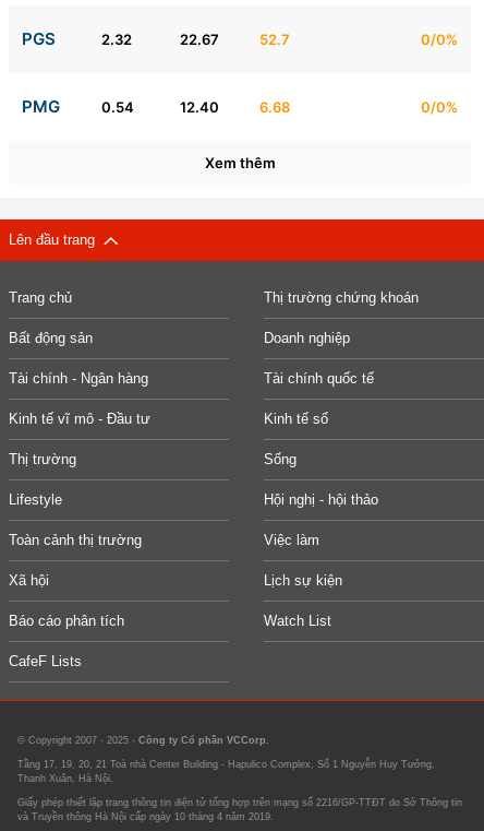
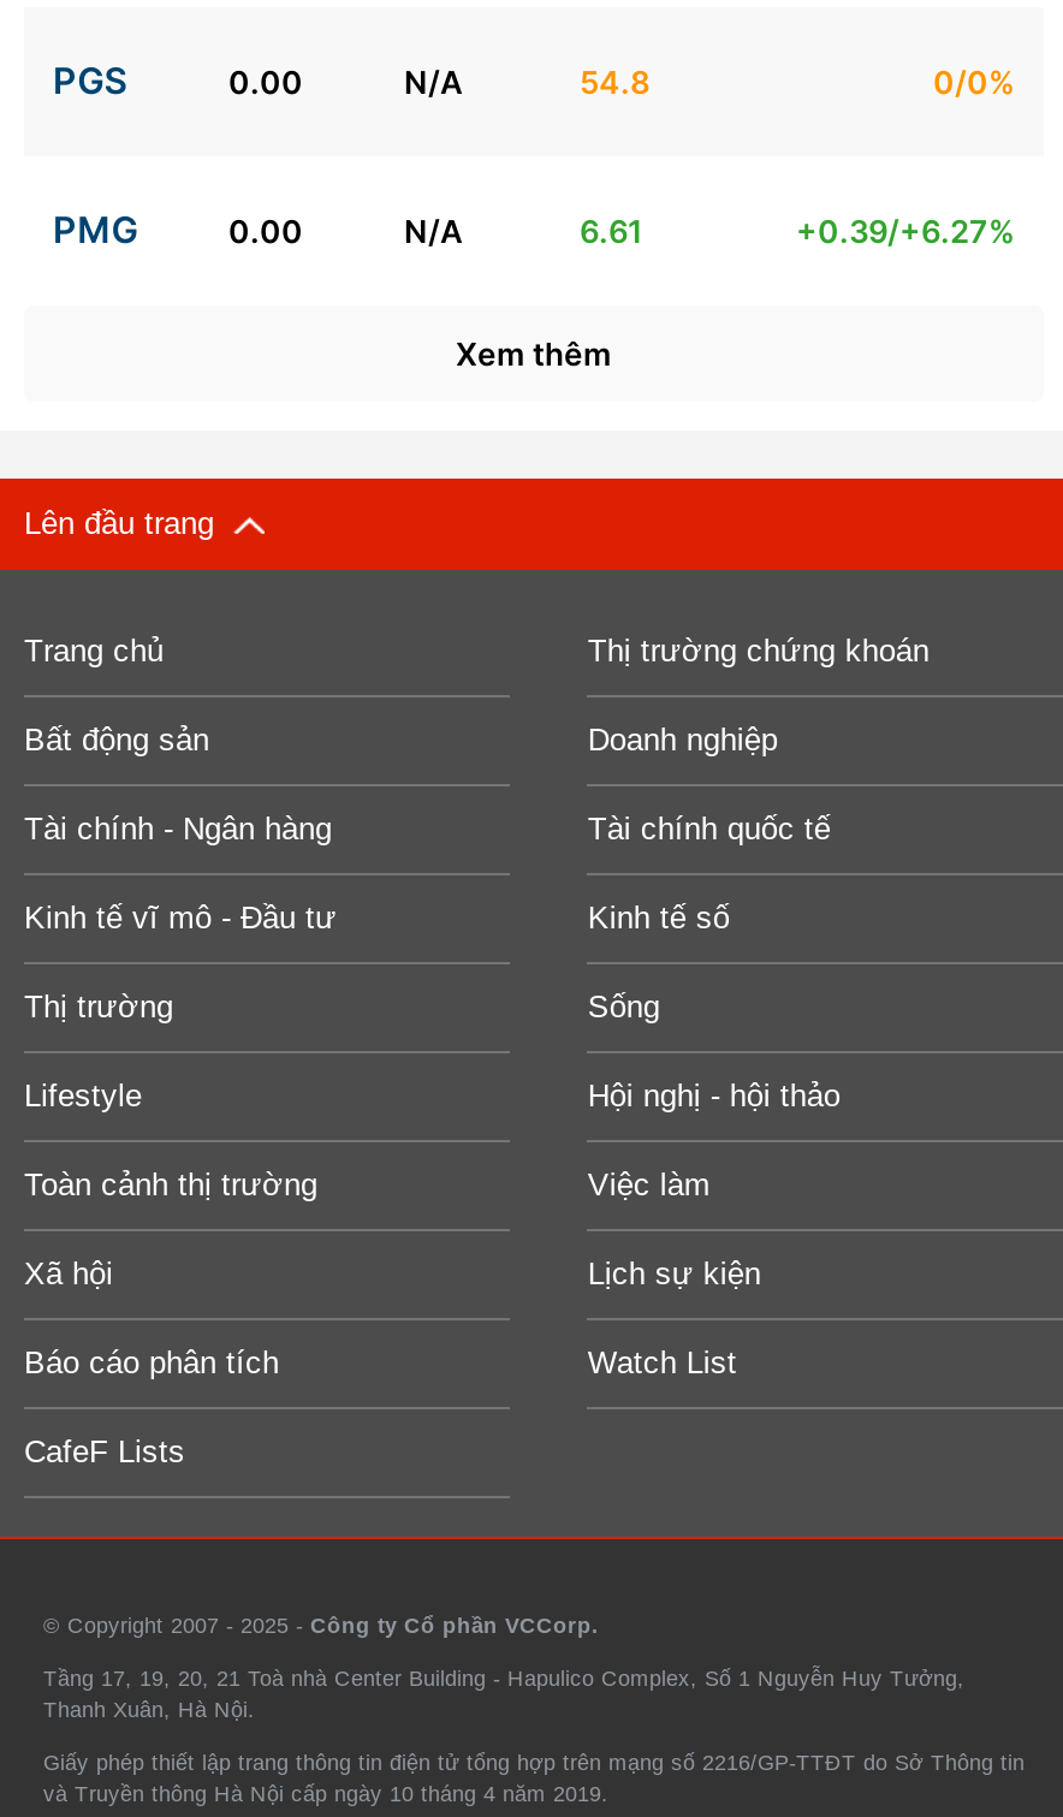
[101,30,290,48] 2.32 | 22.67 | 52.7 -> [228,62,649,100] 0.00 | N/A | 54.8
[101,98,458,115] 0.54 | 12.40 | 6.68 | 0/0% -> [228,211,1015,249] 0.00 | N/A | 6.61 | +0.39/+6.27%

